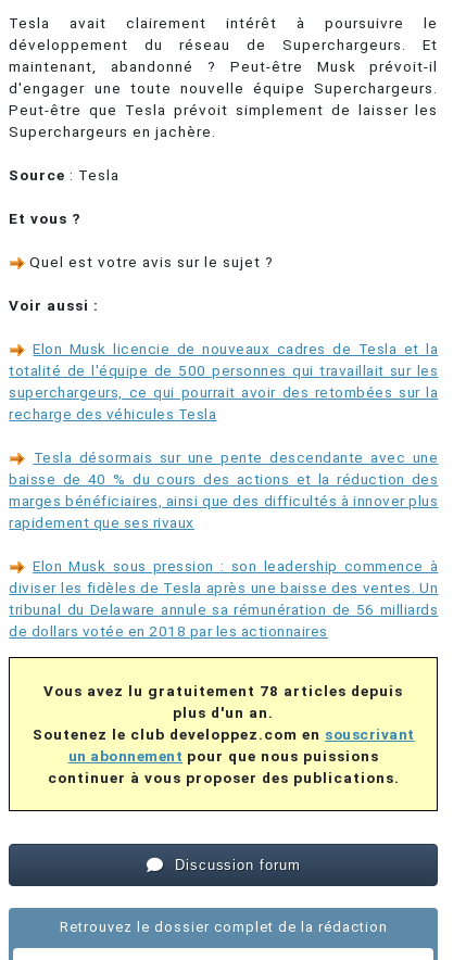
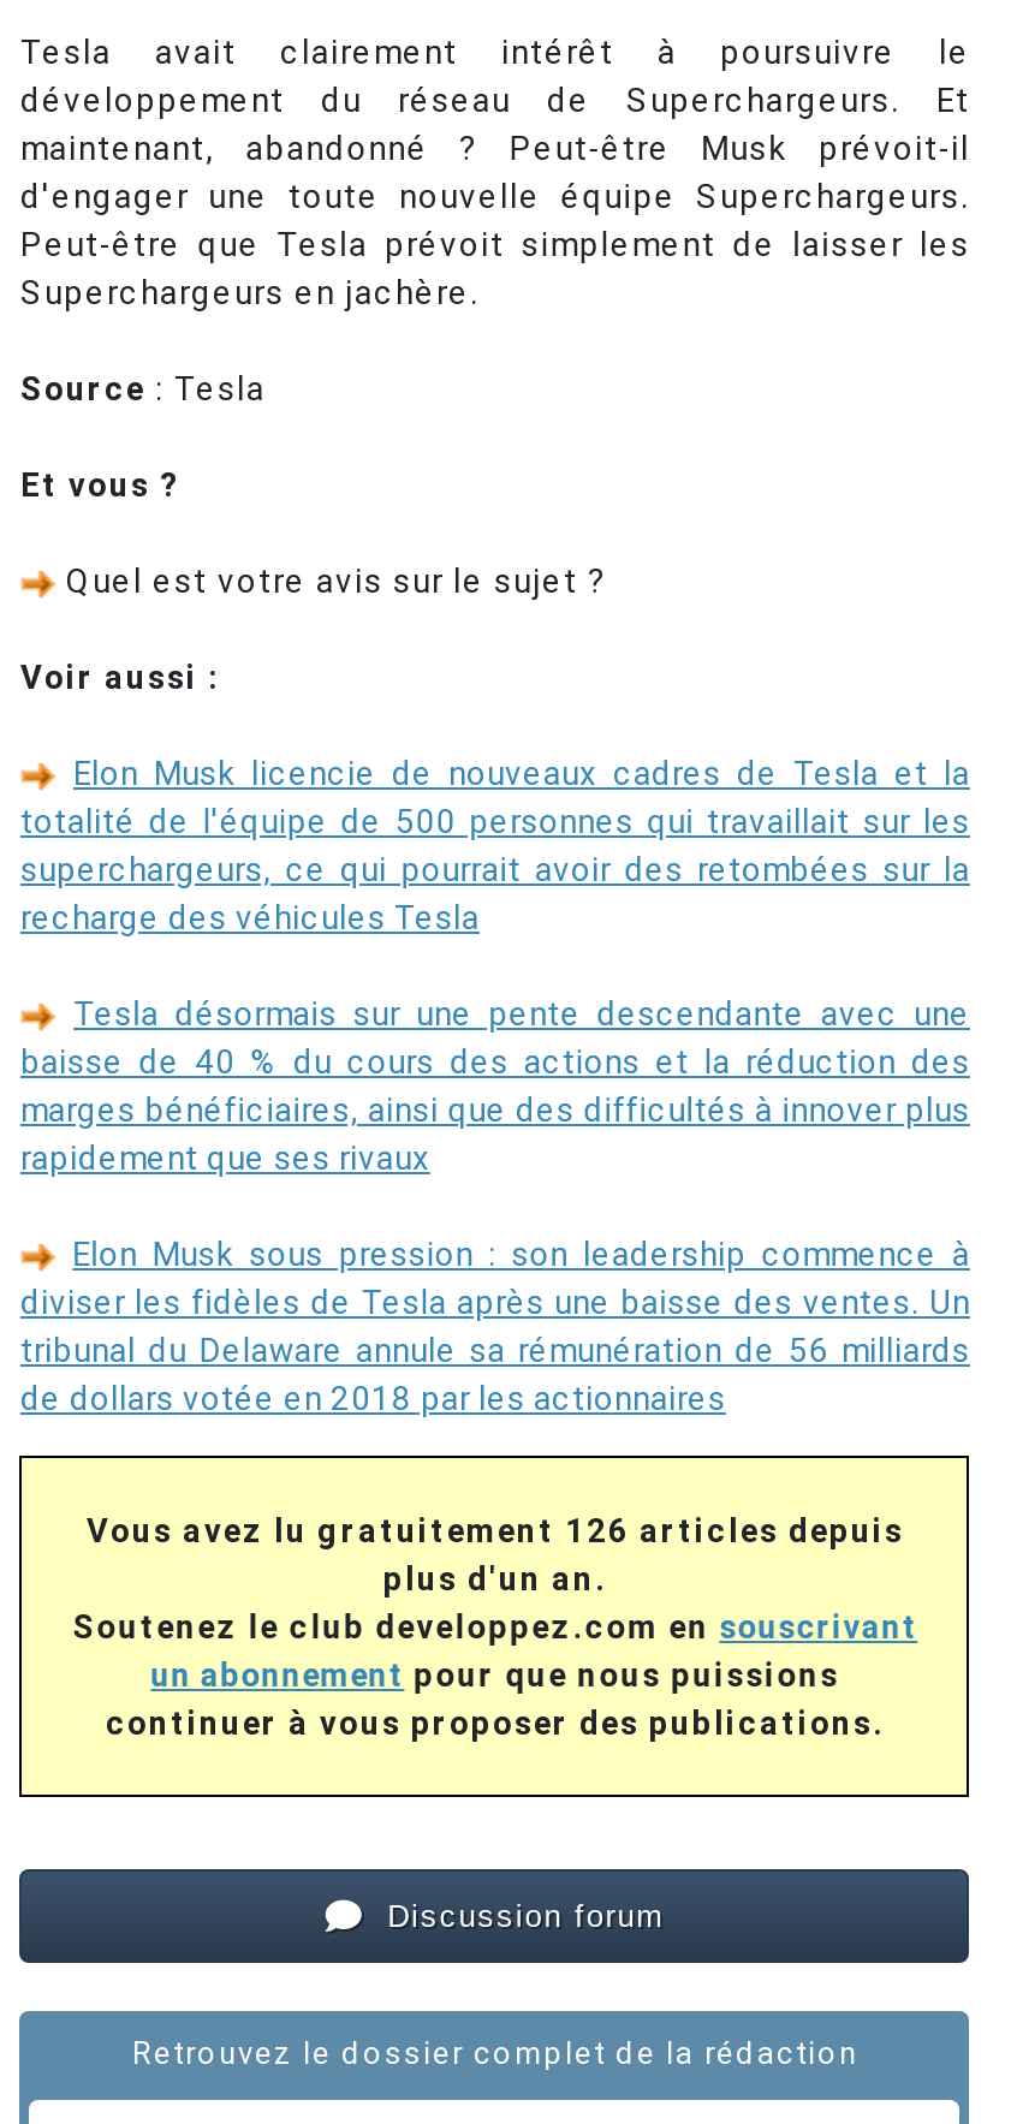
[44,682,403,699] Vous avez lu gratuitement 78 articles depuis -> [86,1511,904,1549] Vous avez lu gratuitement 126 articles depuis

